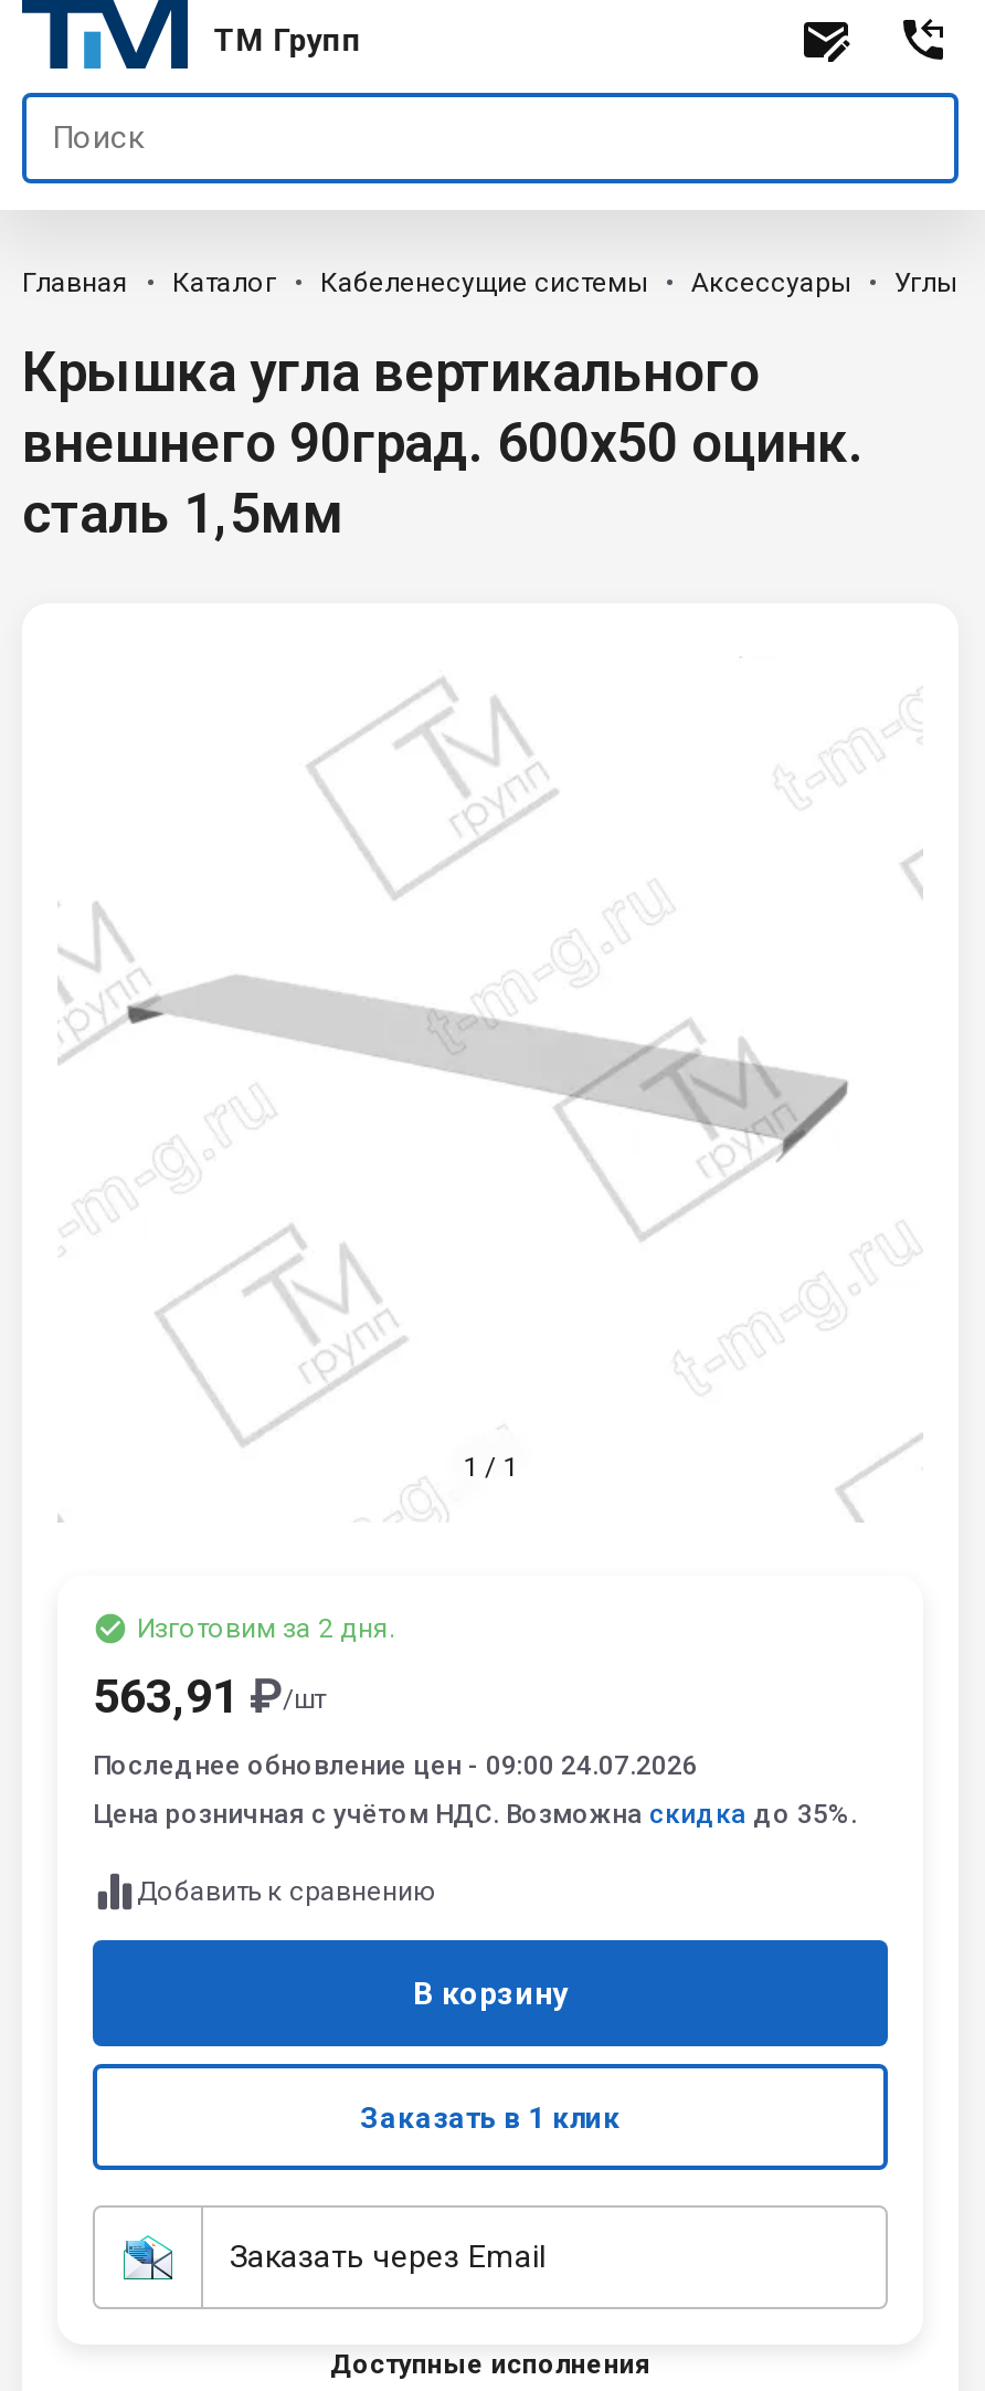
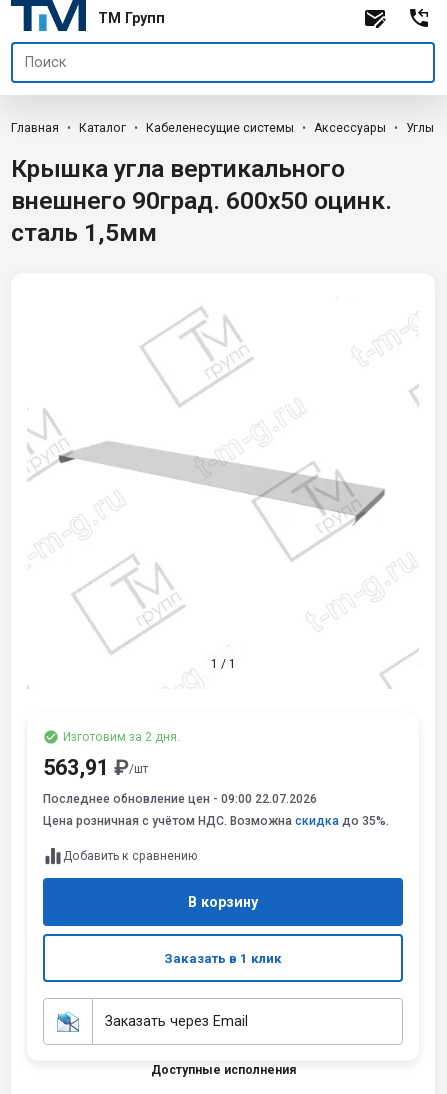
[93,1750,698,1781] Последнее обновление цен - 09:00 24.07.2026 -> [43,792,317,806] Последнее обновление цен - 09:00 22.07.2026

